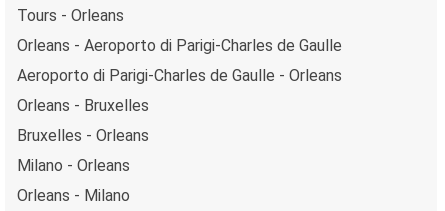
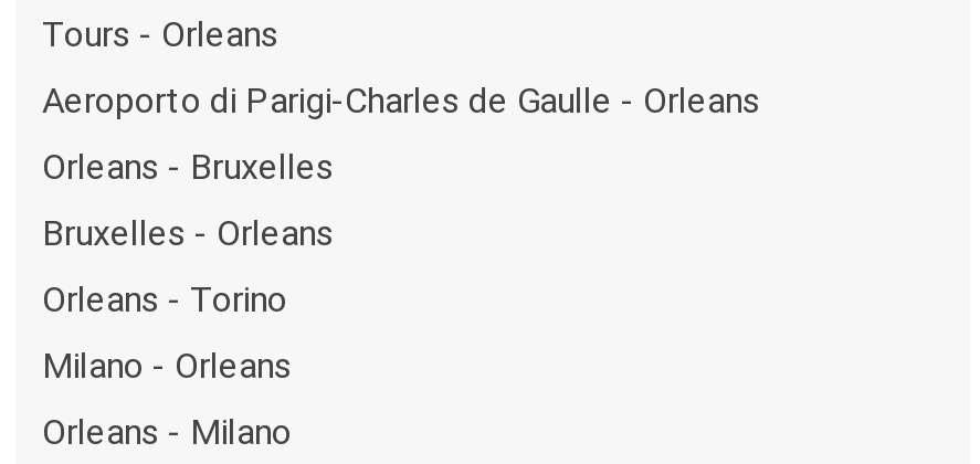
[17,35,342,54] Orleans - Aeroporto di Parigi-Charles de Gaulle -> none
moved [17,65,342,144] -> [42,78,760,253]: Aeroporto di Parigi-Charles de Gaulle - Orleans | Orleans - Bruxelles | Bruxelles - Orleans
none -> [42,277,287,319] Orleans - Torino

